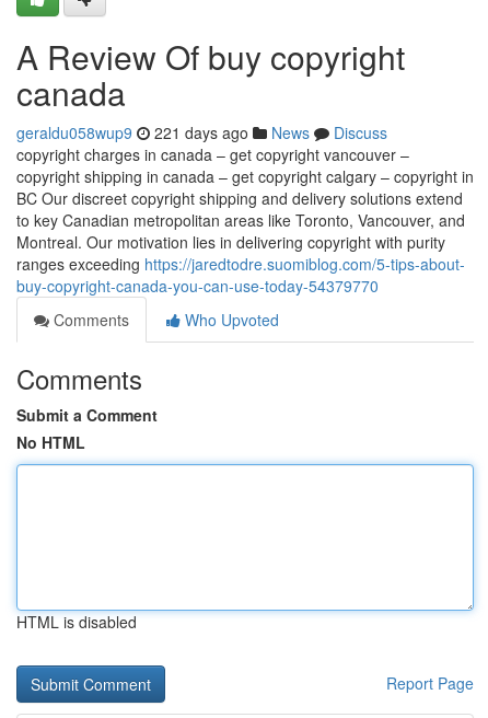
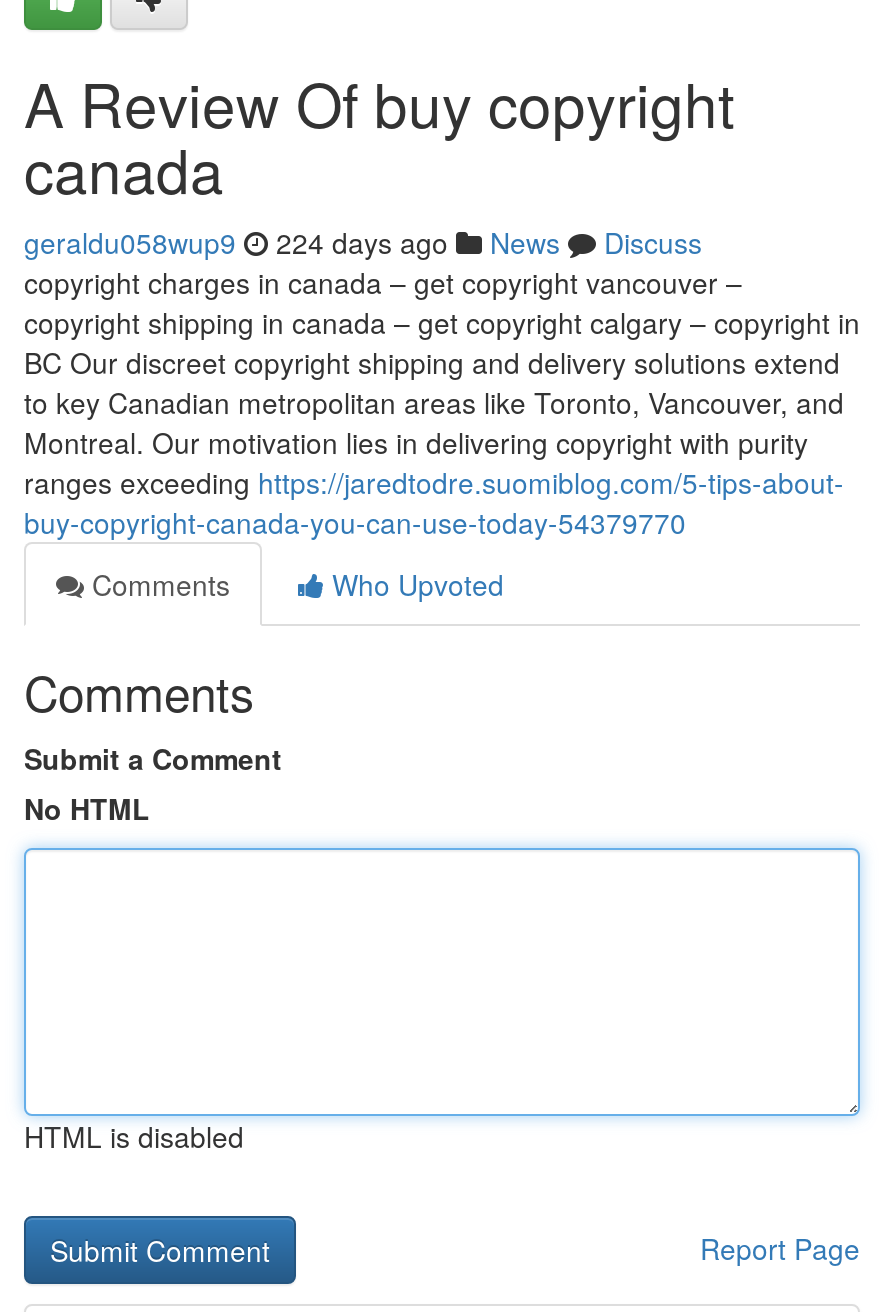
[16,121,387,143] geraldu058wup9 221 days ago News Discuss -> [24,222,702,262] geraldu058wup9 224 days ago News Discuss

